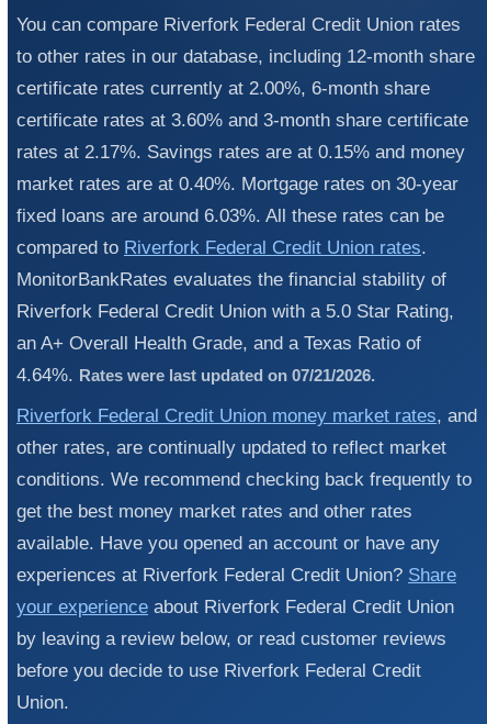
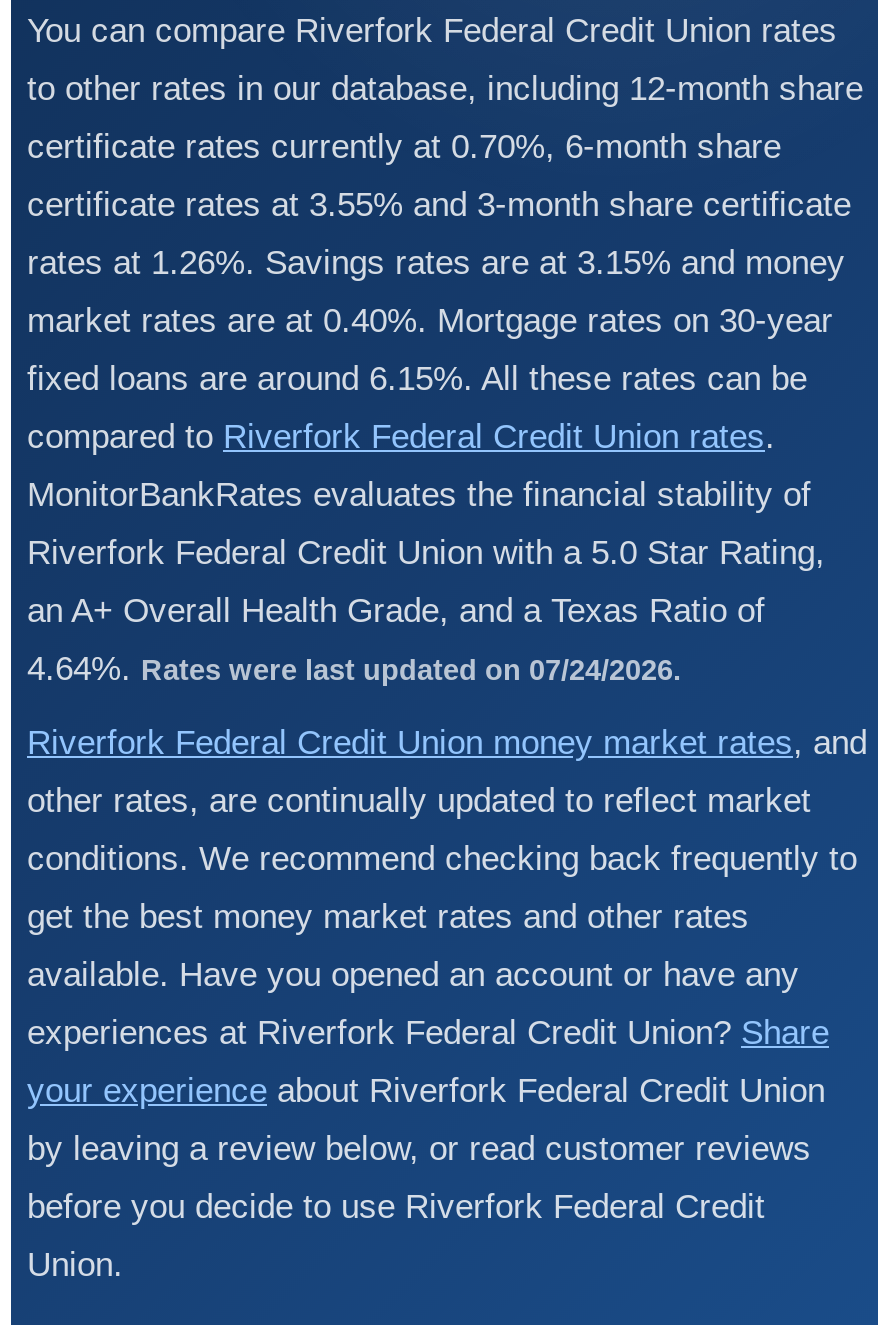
[16,78,430,99] certificate rates currently at 2.00%, 6-month share -> [27,128,781,166] certificate rates currently at 0.70%, 6-month share
[16,110,468,131] certificate rates at 3.60% and 3-month share certificate -> [27,186,851,224] certificate rates at 3.55% and 3-month share certificate
[16,142,465,163] rates at 2.17%. Savings rates are at 0.15% and money -> [27,244,845,282] rates at 1.26%. Savings rates are at 3.15% and money
[16,205,444,226] fixed loans are around 6.03%. All these rates can be -> [27,360,807,398] fixed loans are around 6.15%. All these rates can be
[16,365,375,386] 4.64%. Rates were last updated on 07/21/2026. -> [27,650,681,688] 4.64%. Rates were last updated on 07/24/2026.

